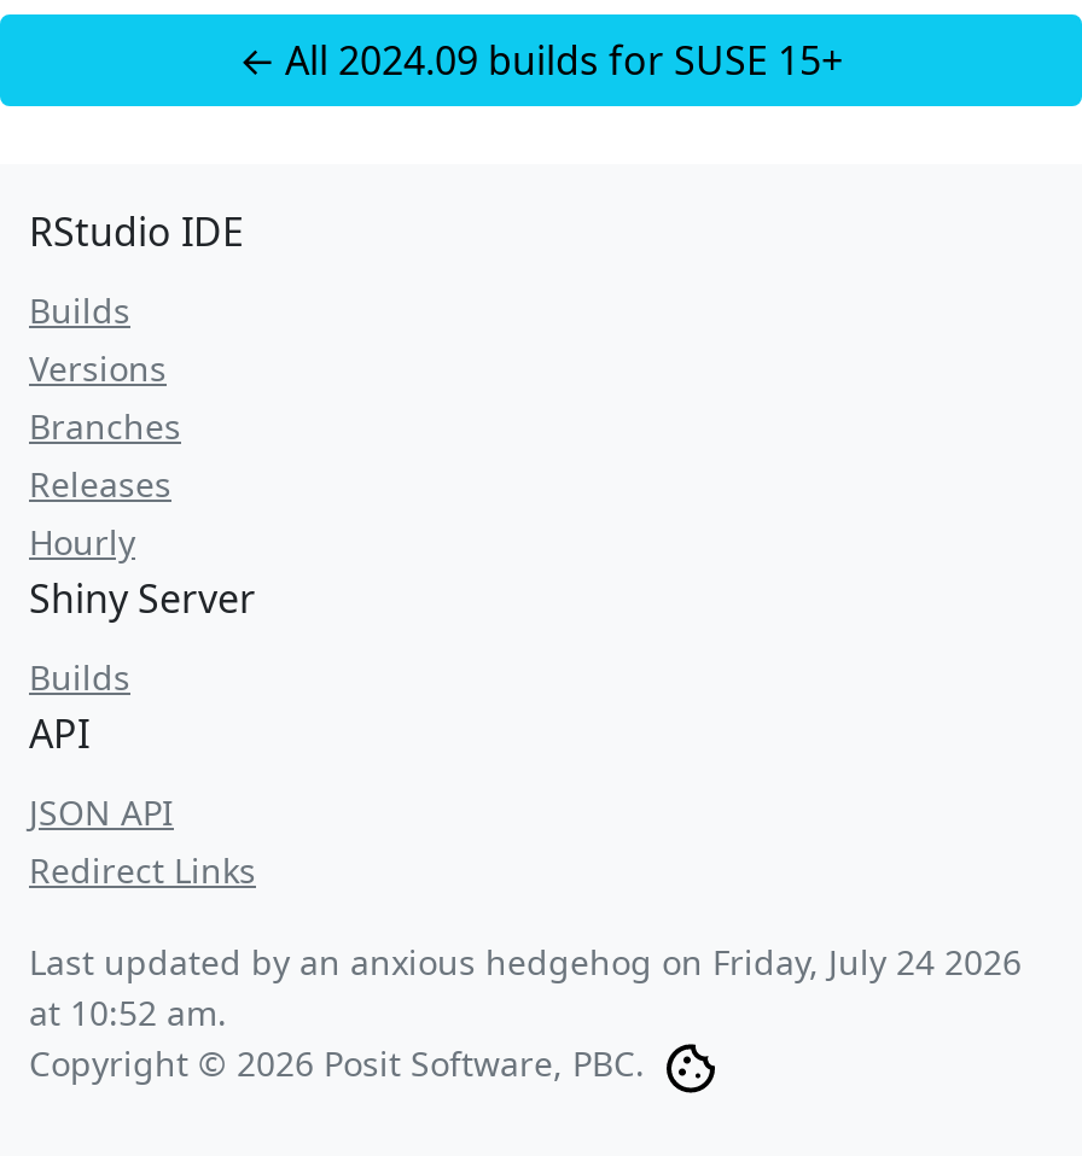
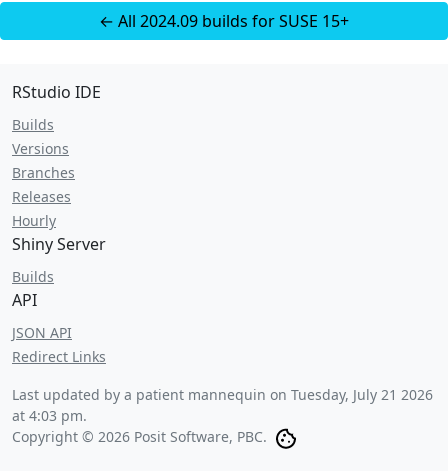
[29,939,1022,985] Last updated by an anxious hedgehog on Friday, July 24 2026 -> [12,385,433,404] Last updated by a patient mannequin on Tuesday, July 21 2026
[29,989,227,1035] at 10:52 am. -> [12,406,87,425] at 4:03 pm.

